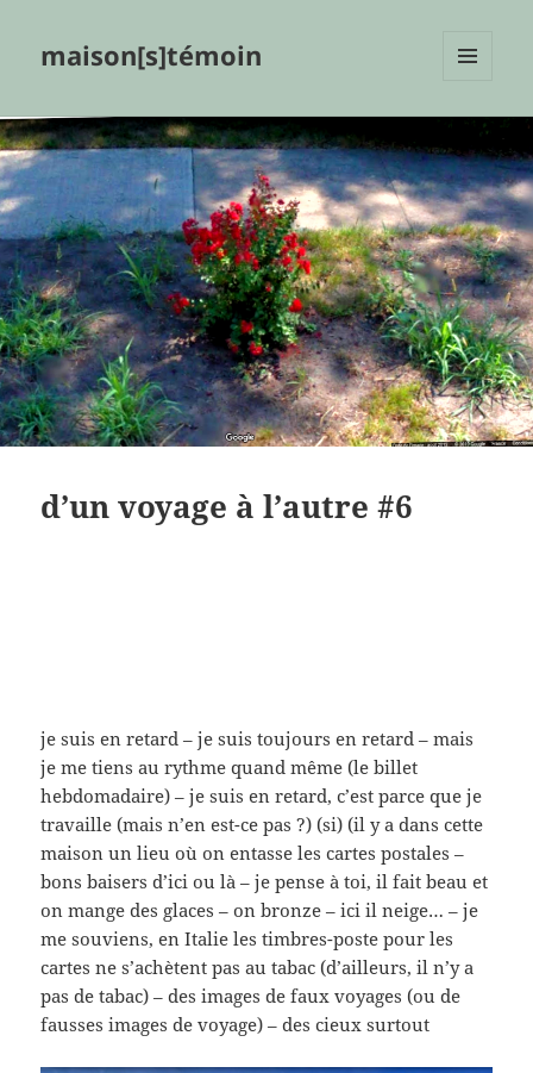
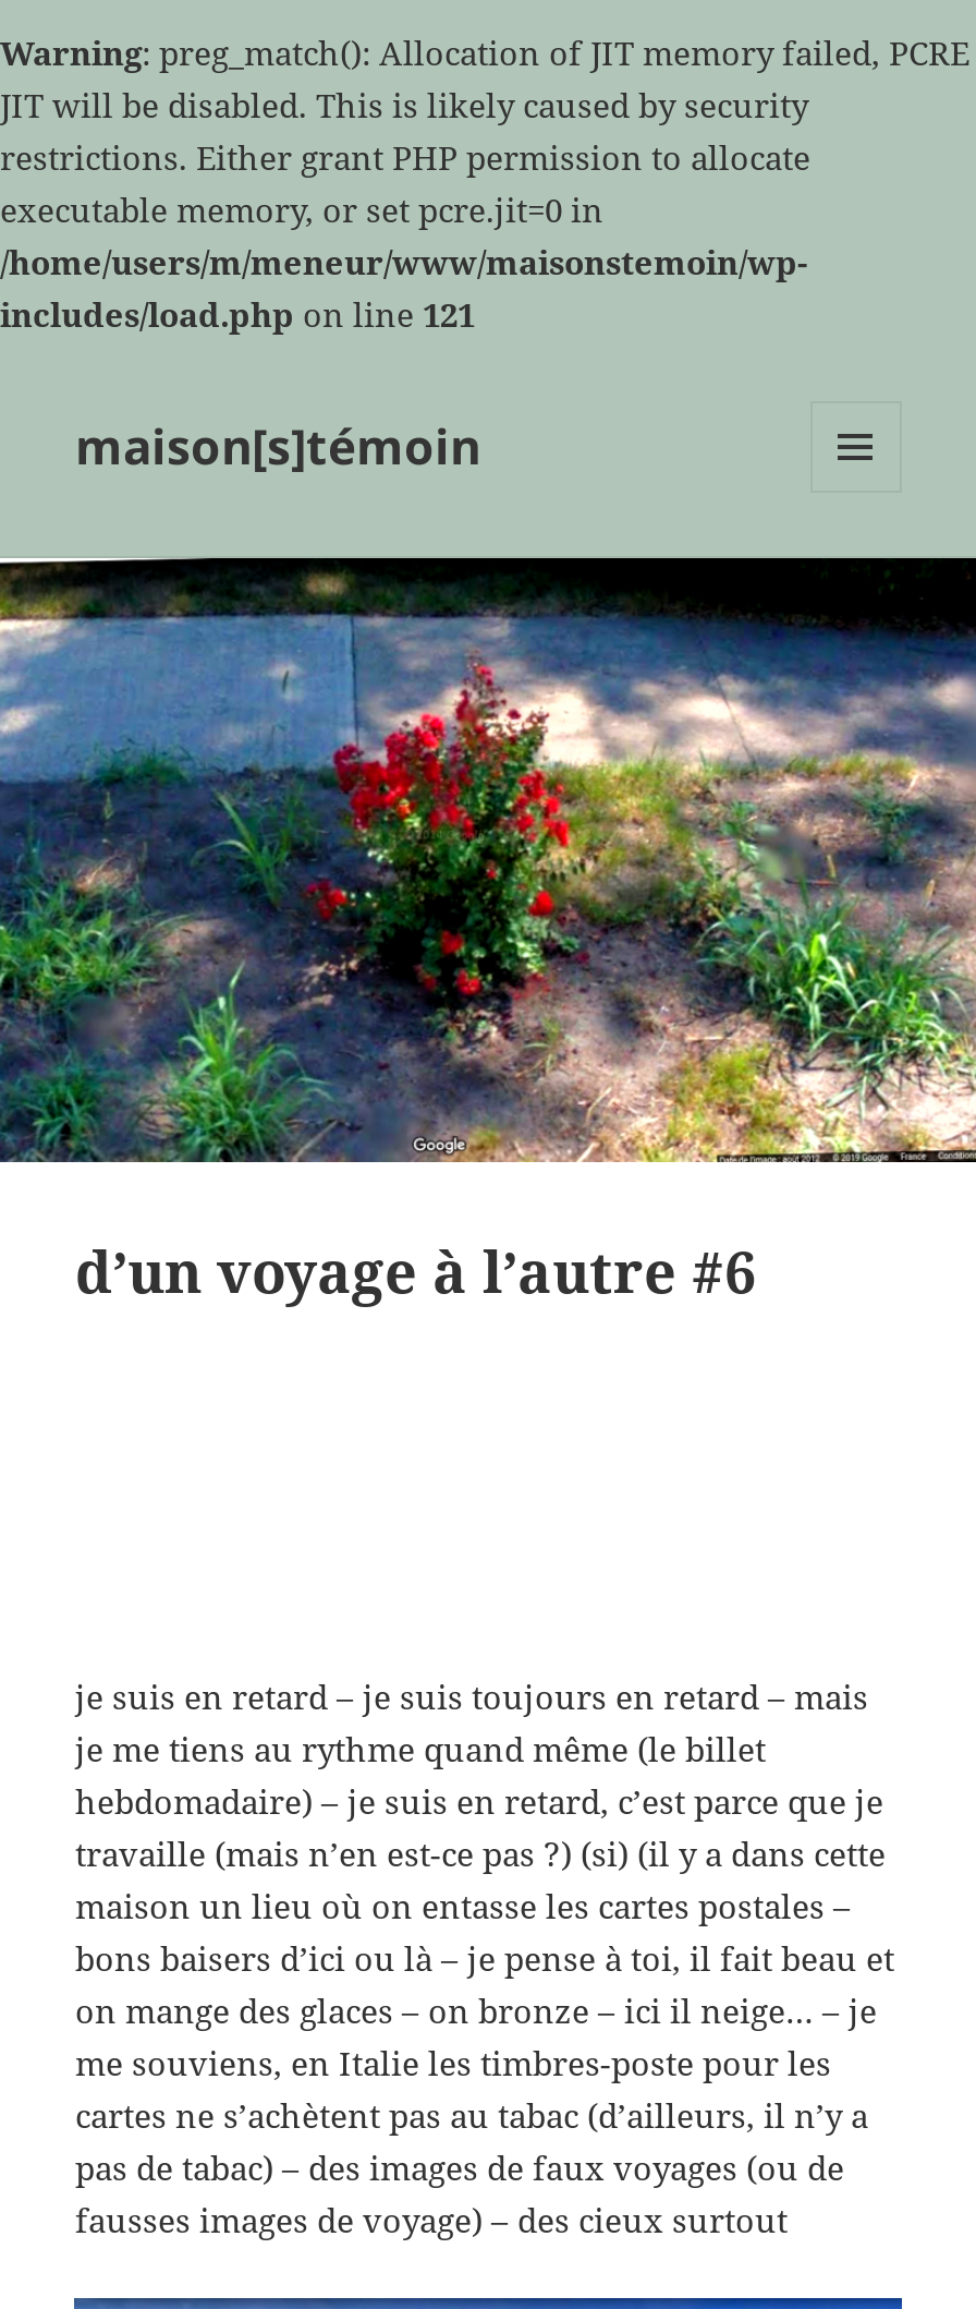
none -> [0,31,969,336] Warning: preg_match(): Allocation of JIT memory failed, PCRE | JIT will be disabled. This is likely caused by security | restrictions. Either grant PHP permission to allocate | executable memory, or set pcre.jit=0 in | /home/users/m/meneur/www/maisonstemoin/wp- | includes/load.php on line 121

